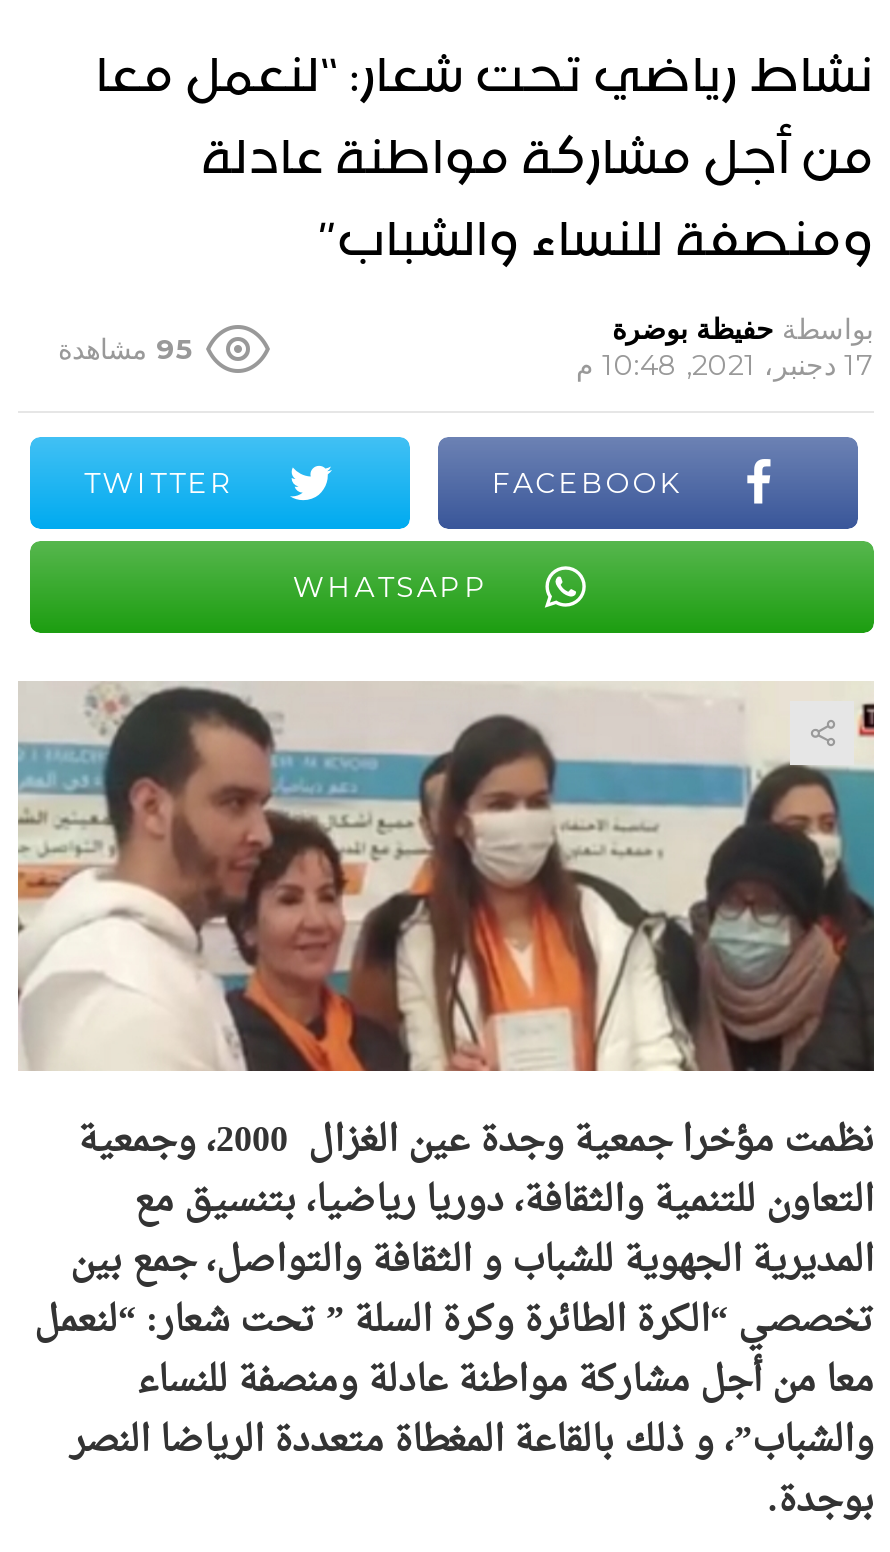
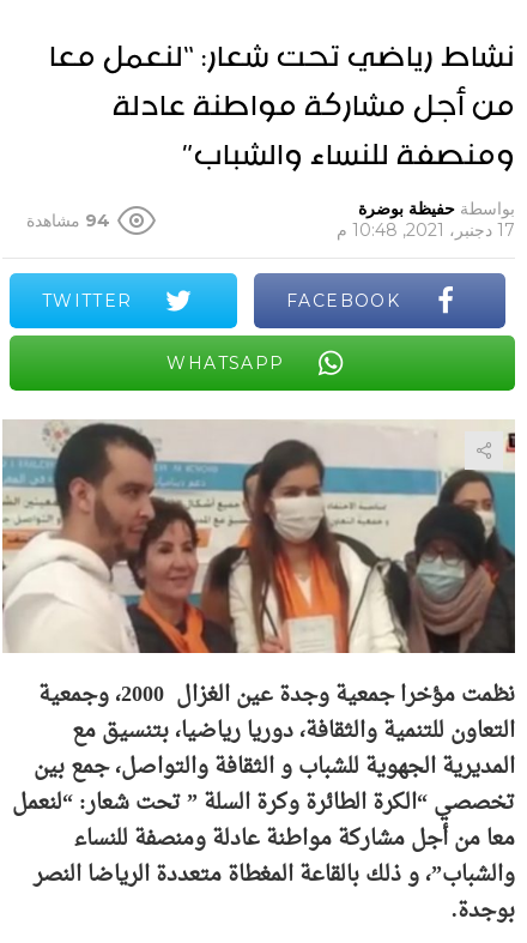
[58,330,194,366] 95 مشاهدة -> [26,209,110,231] 94 مشاهدة

